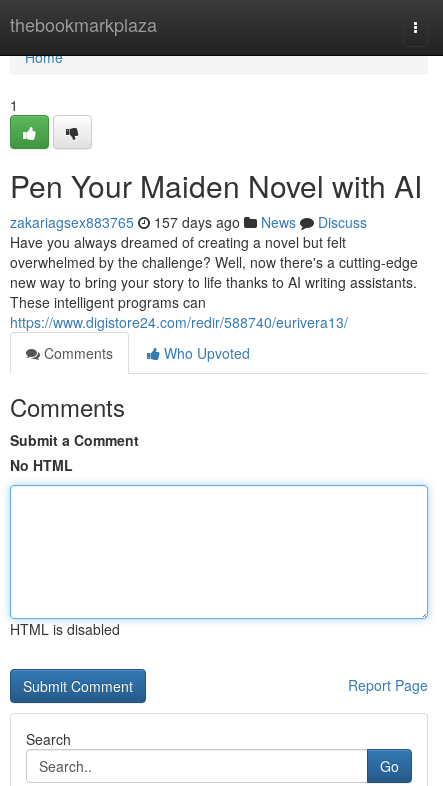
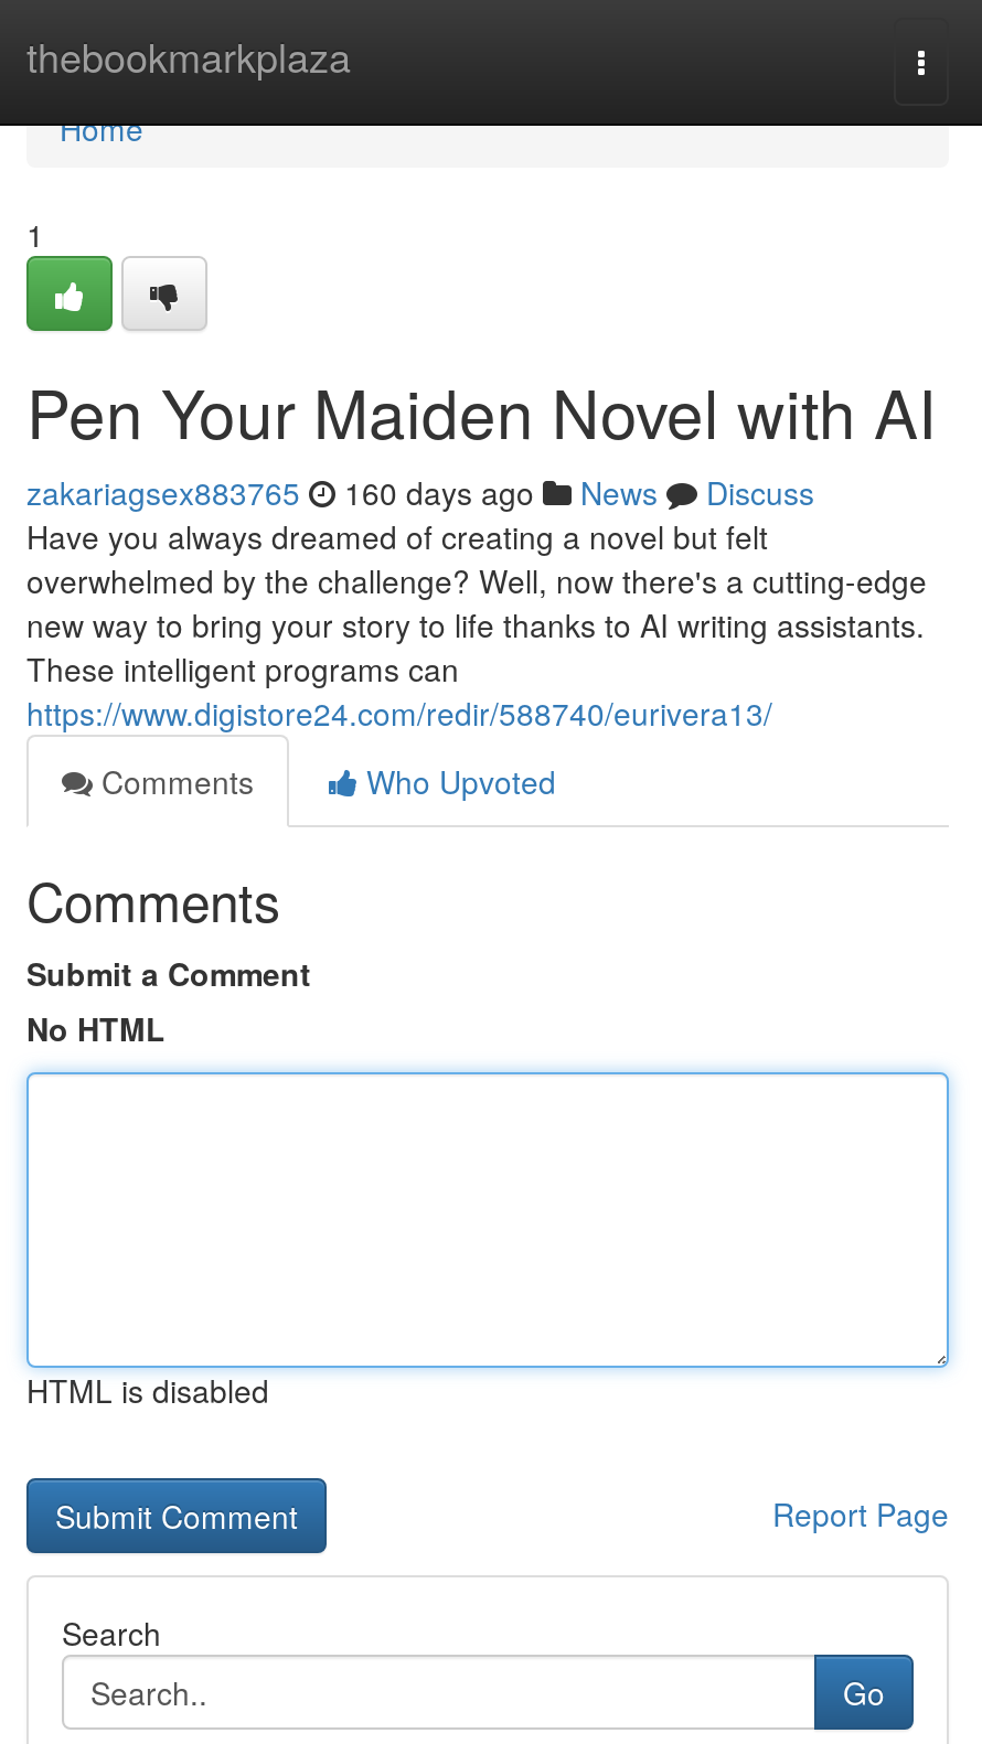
[10,212,367,232] zakariagsex883765 157 days ago News Discuss -> [26,470,814,514] zakariagsex883765 160 days ago News Discuss

